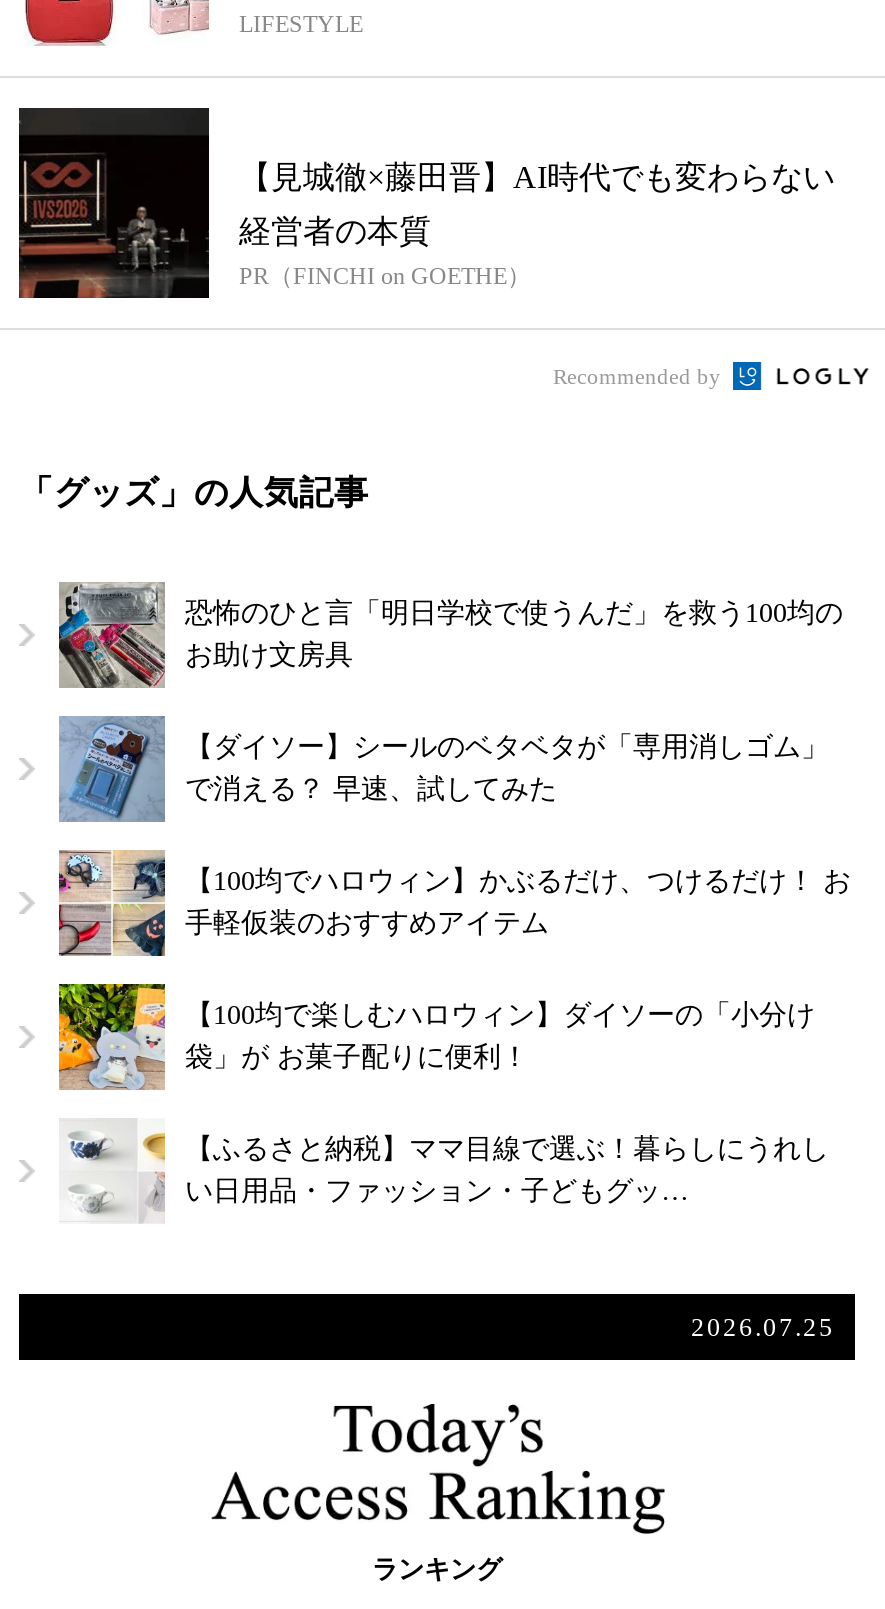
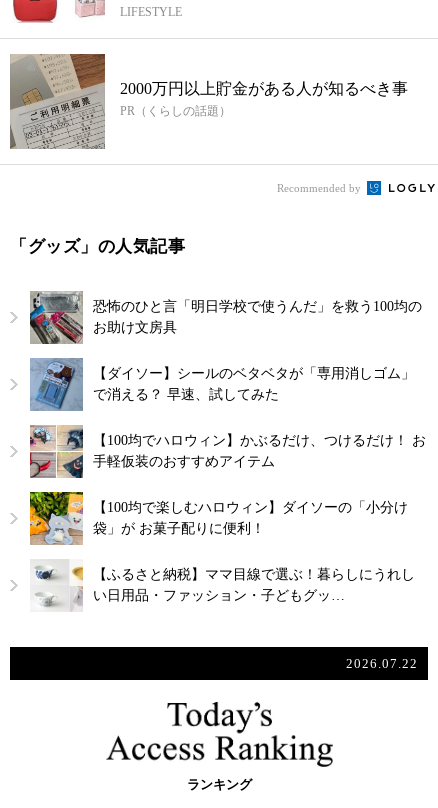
[19,108,835,298] [image] | 【見城徹×藤田晋】AI時代でも変わらない | 経営者の本質 | PR（FINCHI on GOETHE） -> [10,53,408,149] [image] | 2000万円以上貯金がある人が知るべき事 | PR（くらしの話題）
[691,1311,835,1341] 2026.07.25 -> [346,656,418,671] 2026.07.22

